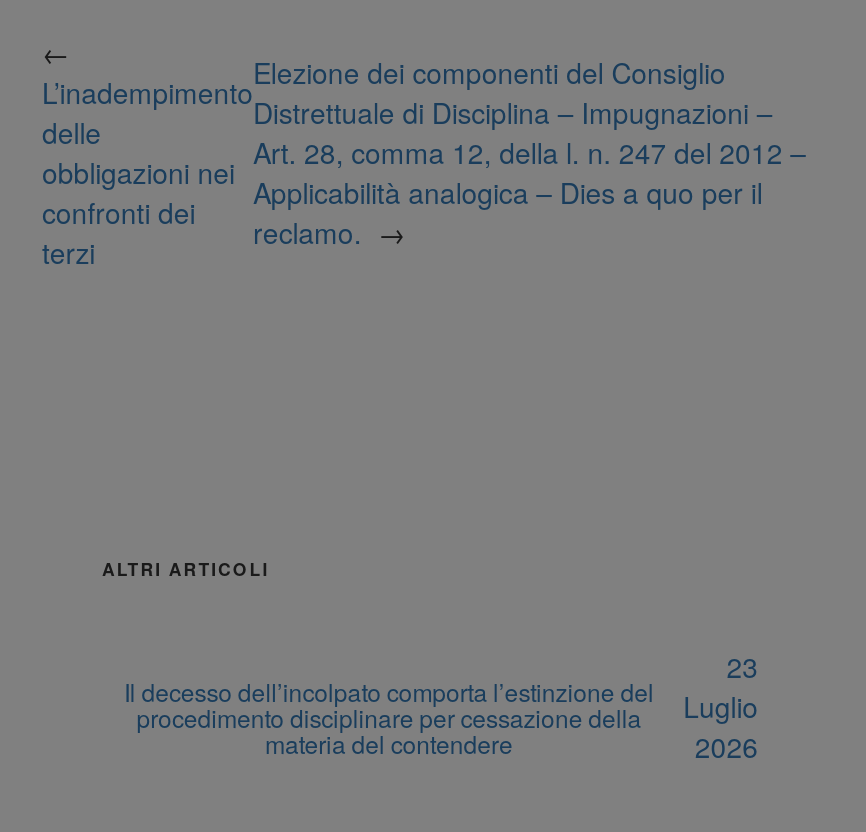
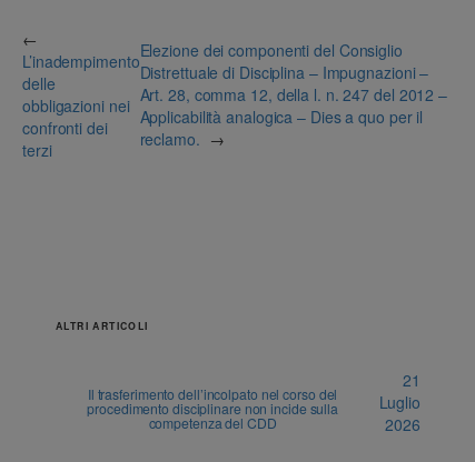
[726,647,758,687] 23 -> [403,369,420,391] 21
[124,674,654,708] Il decesso dell’incolpato comporta l’estinzione del -> [88,384,338,403] Il trasferimento dell’incolpato nel corso del
[136,700,641,734] procedimento disciplinare per cessazione della -> [87,399,338,417] procedimento disciplinare non incide sulla
[265,726,513,760] materia del contendere -> [149,413,277,432] competenza del CDD

